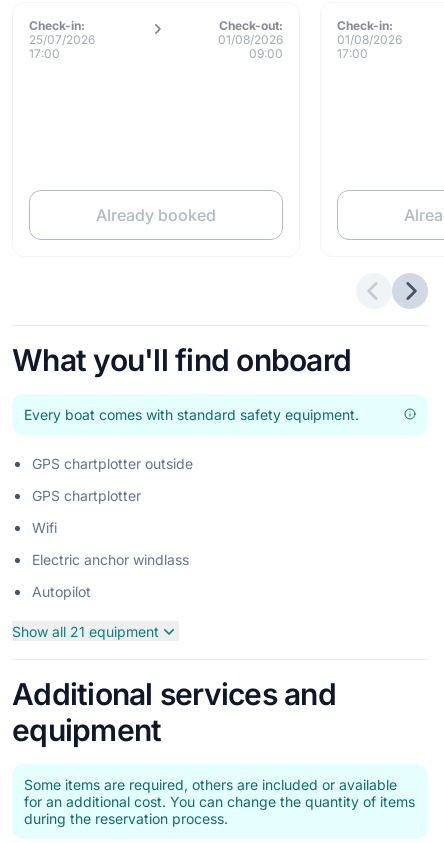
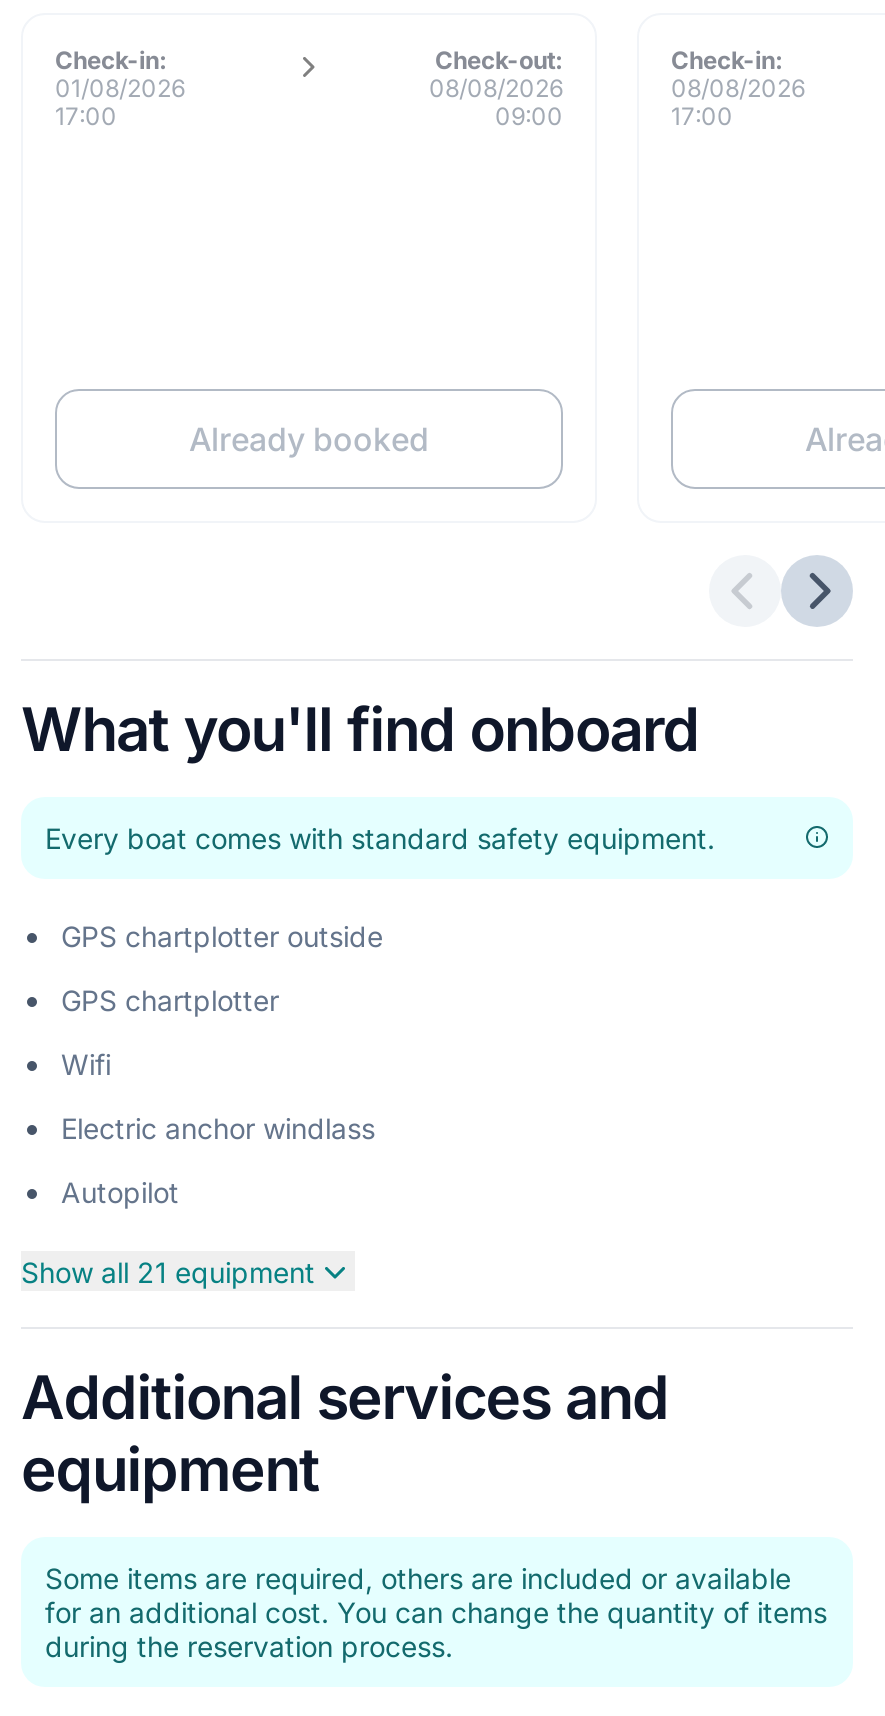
[29,31,95,46] 25/07/2026 -> [55,73,185,103] 01/08/2026
[218,31,283,46] 01/08/2026 -> [429,73,563,103] 08/08/2026
[337,31,402,46] 01/08/2026 -> [671,73,805,103] 08/08/2026

